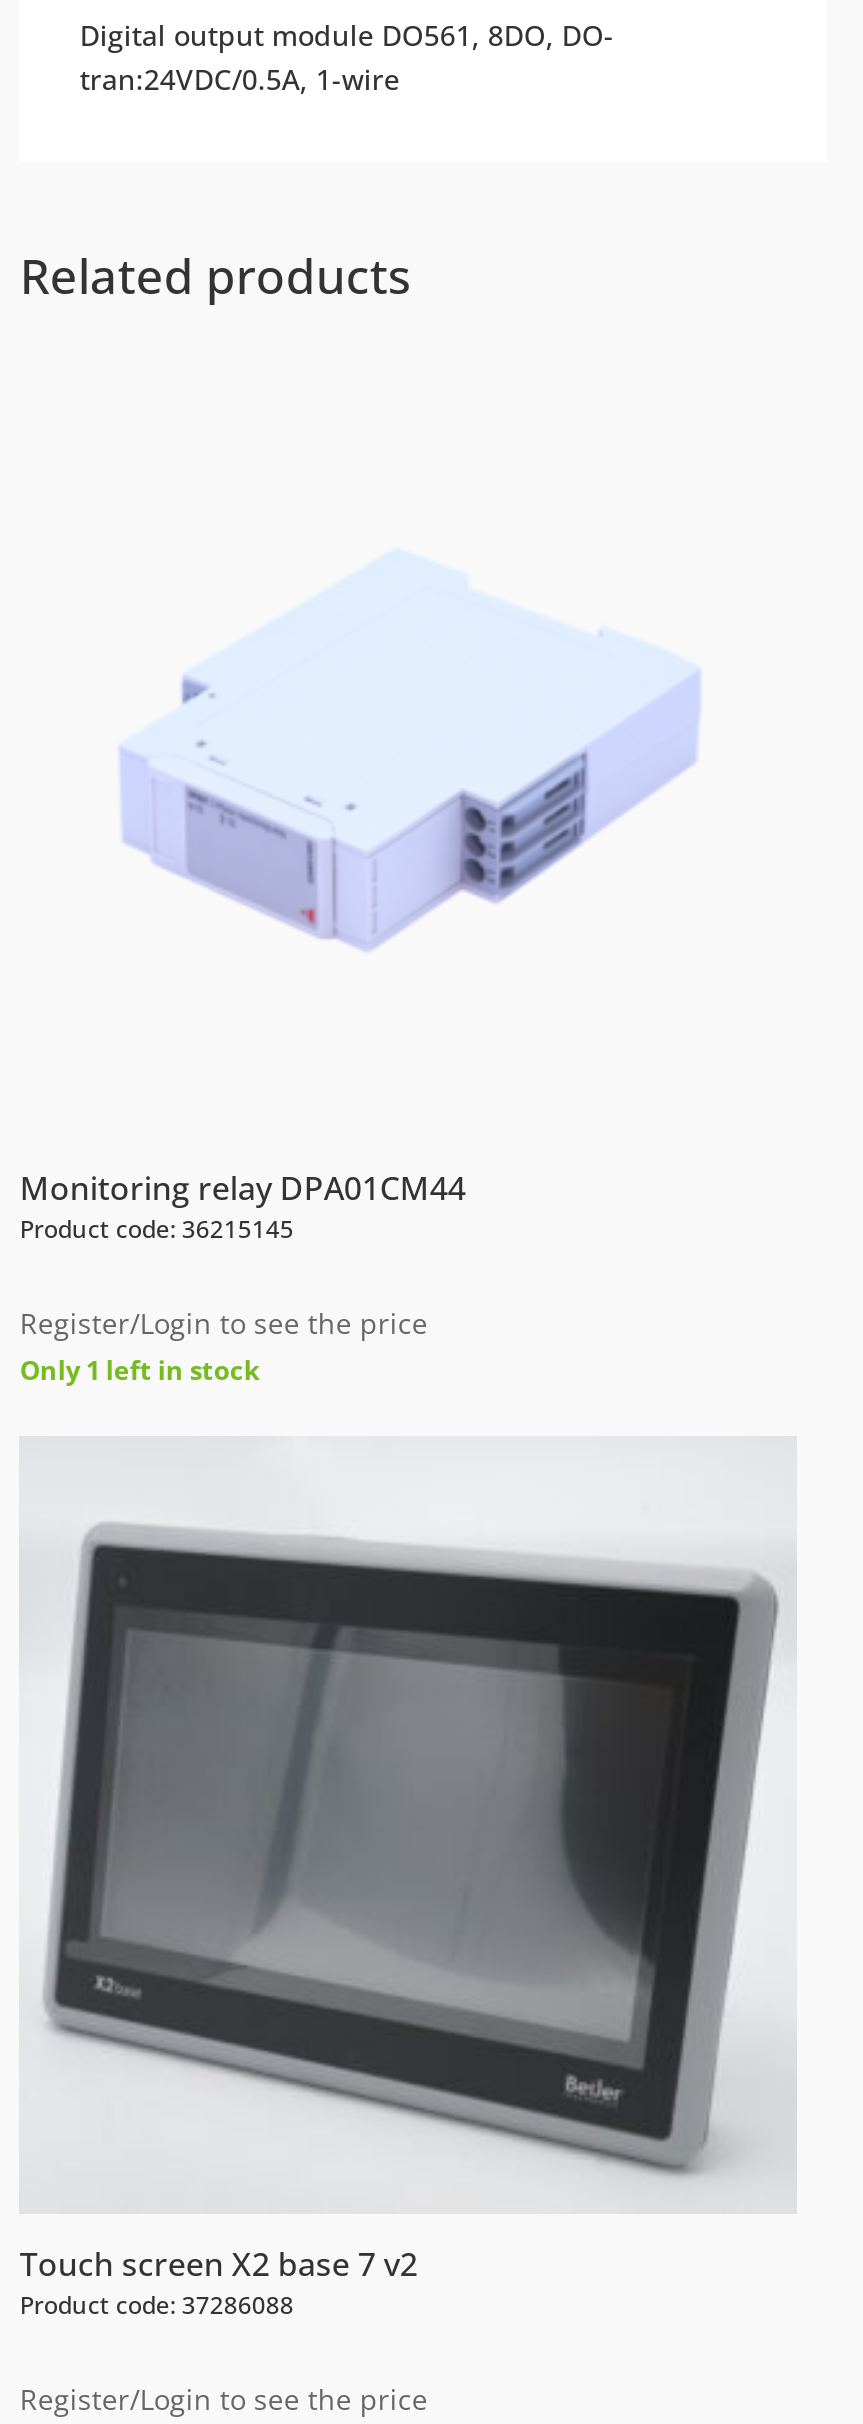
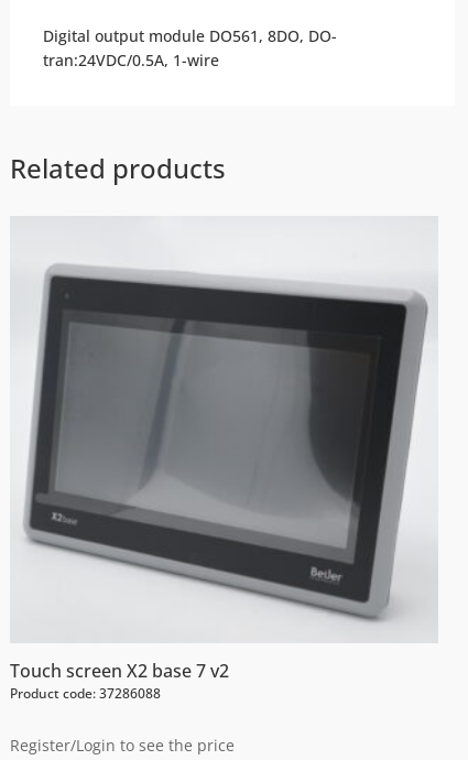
[119,552,701,952] [image] -> none
[20,1167,466,1389] Monitoring relay DPA01CM44 | Product code: 36215145 | Register/Login to see the price | Only 1 left in stock -> none

